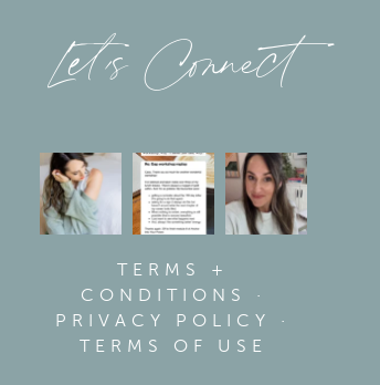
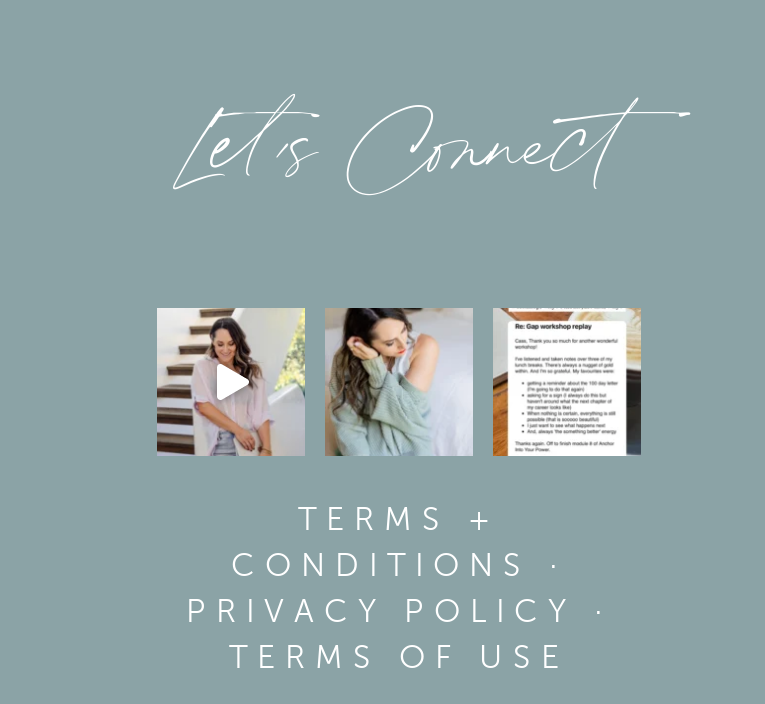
[40,152,123,236] [image] -> [155,306,305,456] [image]
[131,152,215,236] [image] -> [325,306,475,458] [image]
[224,152,308,236] [image] -> [491,306,643,458] [image]

